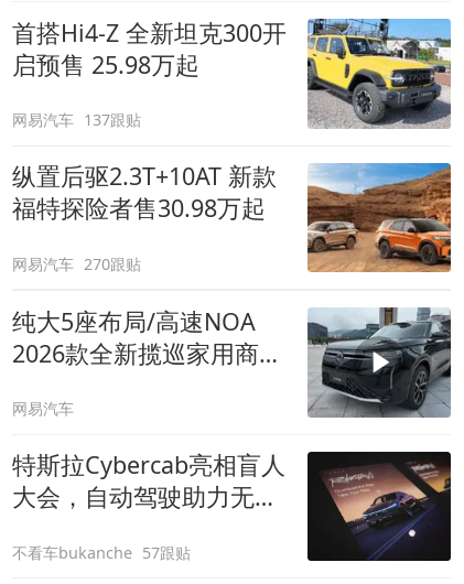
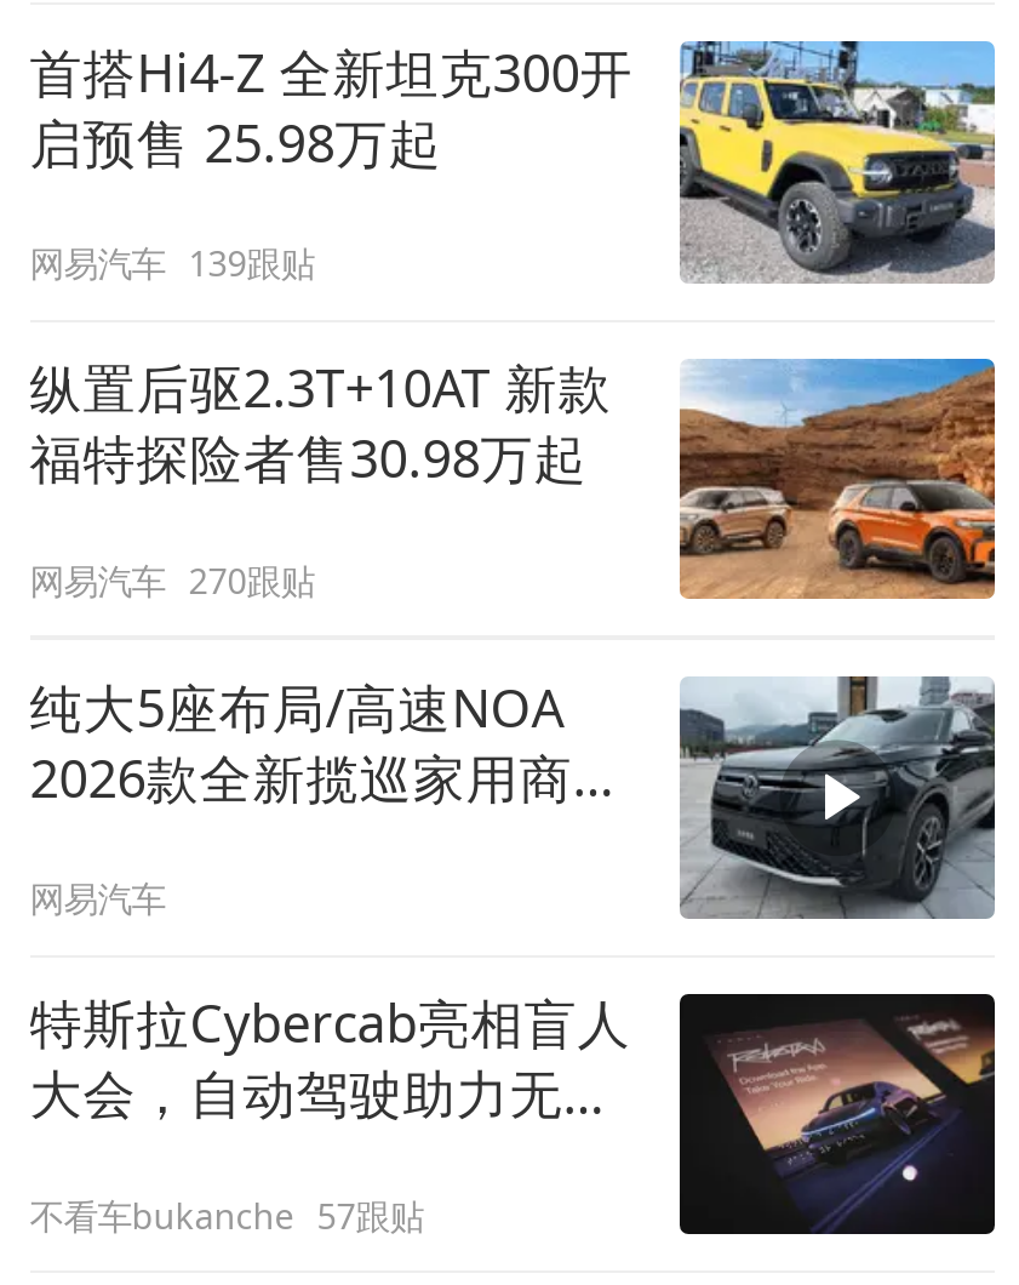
[12,109,141,130] 网易汽车 137跟贴 -> [30,240,315,286] 网易汽车 139跟贴

